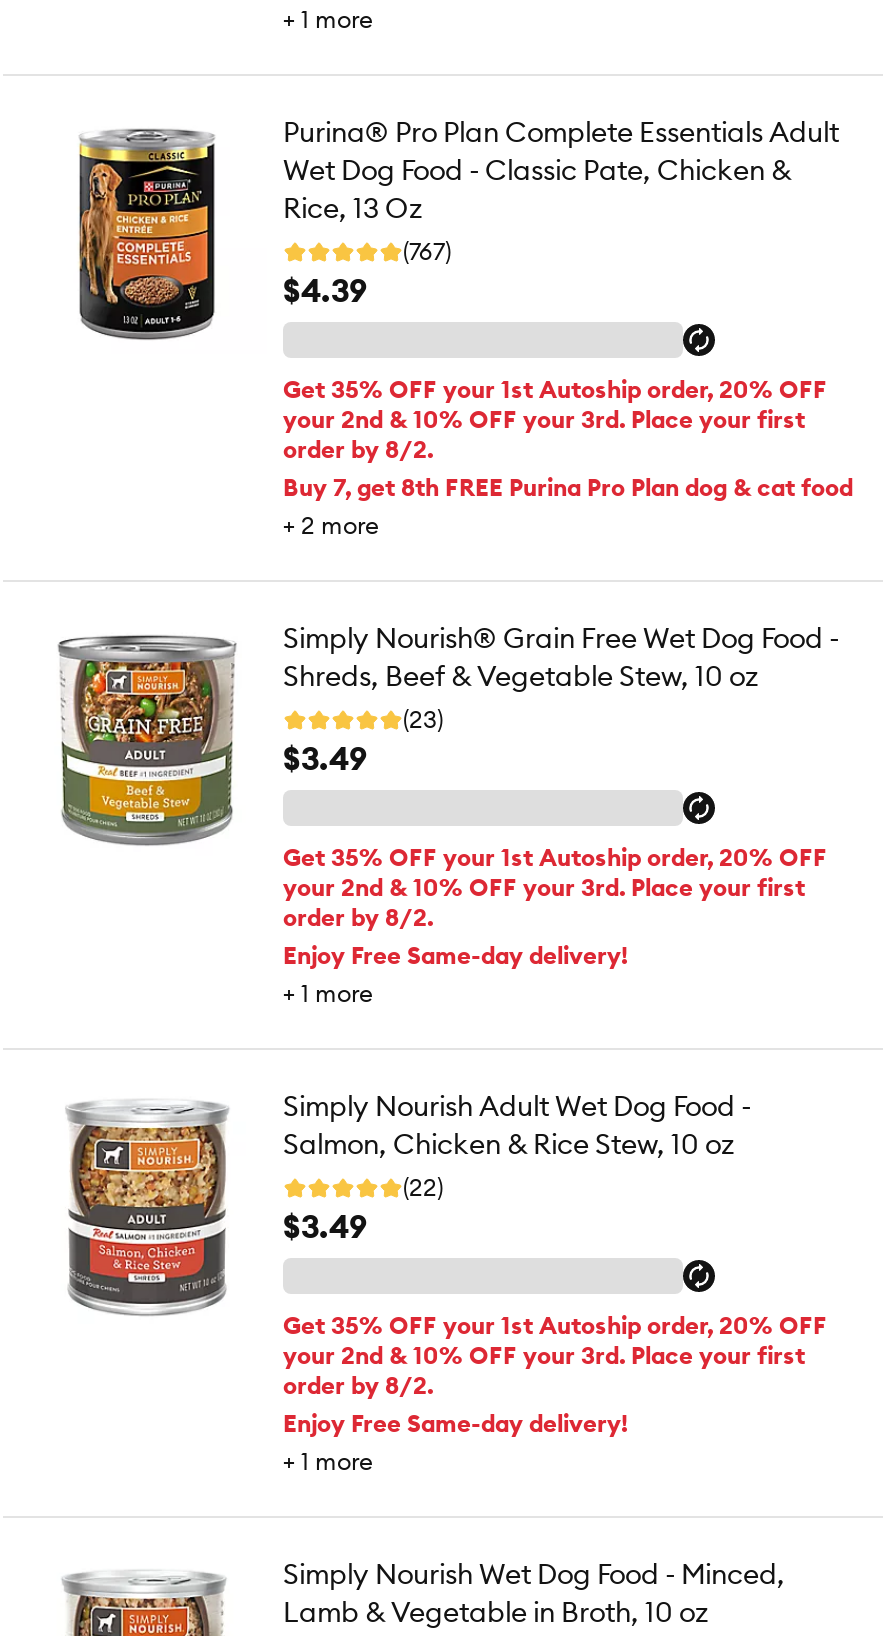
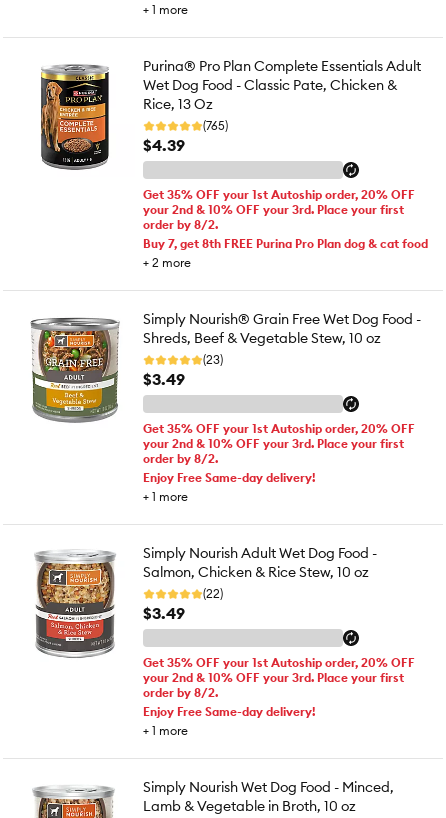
[403,236,451,266] (767) -> [203,118,228,133] (765)

